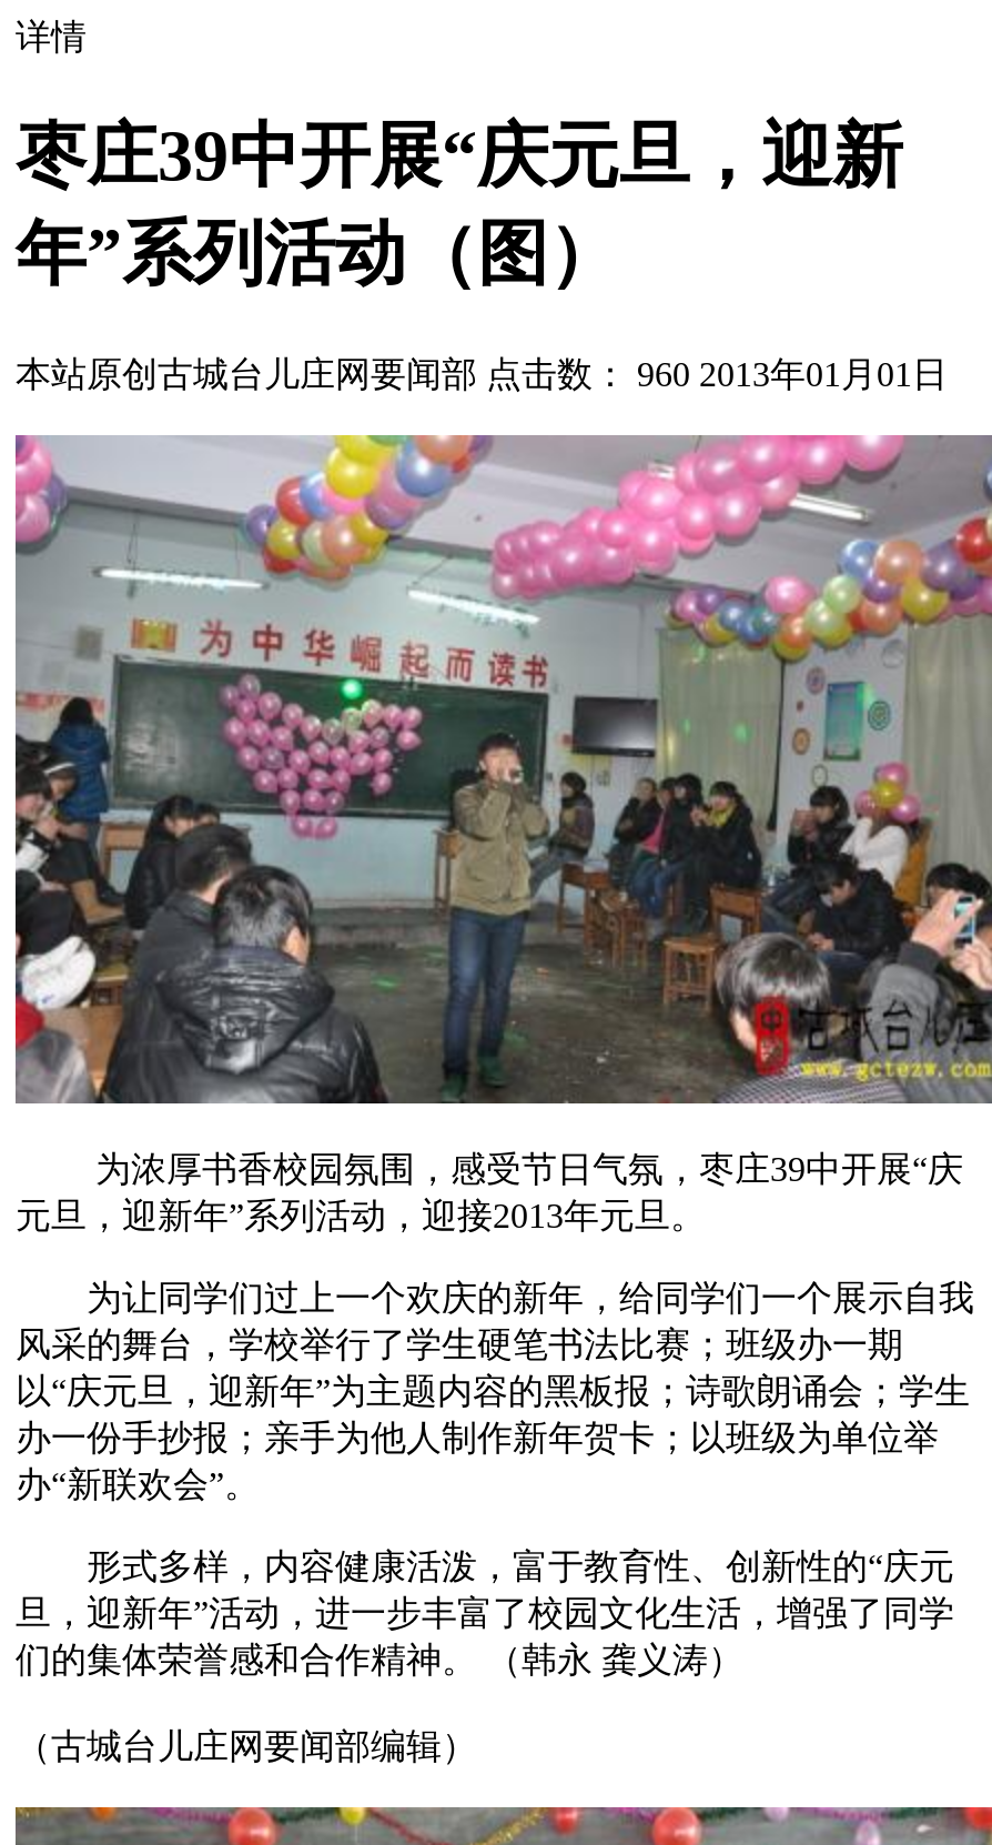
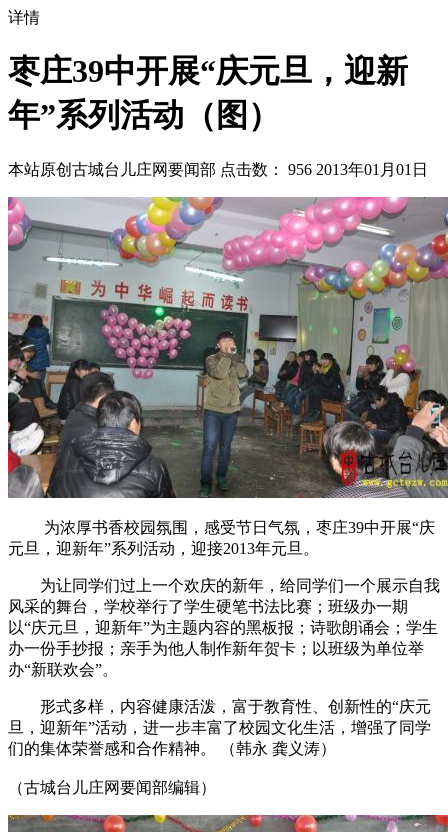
[16,355,948,393] 本站原创古城台儿庄网要闻部 点击数：960 2013年01月01日 -> [8,161,428,178] 本站原创古城台儿庄网要闻部 点击数：956 2013年01月01日

